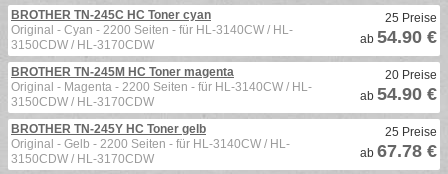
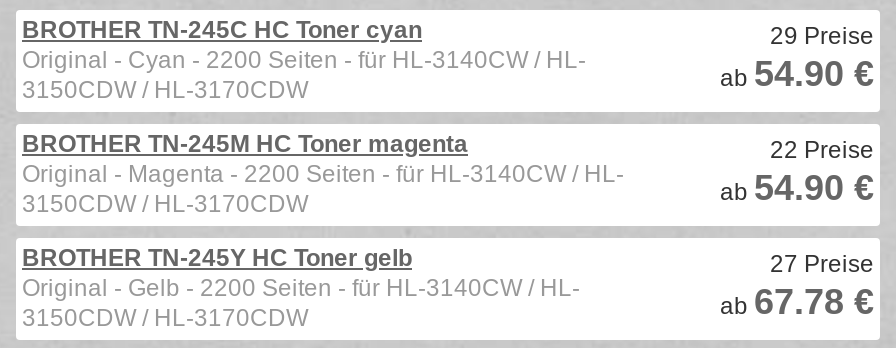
[385,11,437,25] 25 Preise -> [770,22,874,50] 29 Preise
[385,68,437,82] 20 Preise -> [770,136,874,164] 22 Preise
[385,125,437,139] 25 Preise -> [770,250,874,278] 27 Preise

